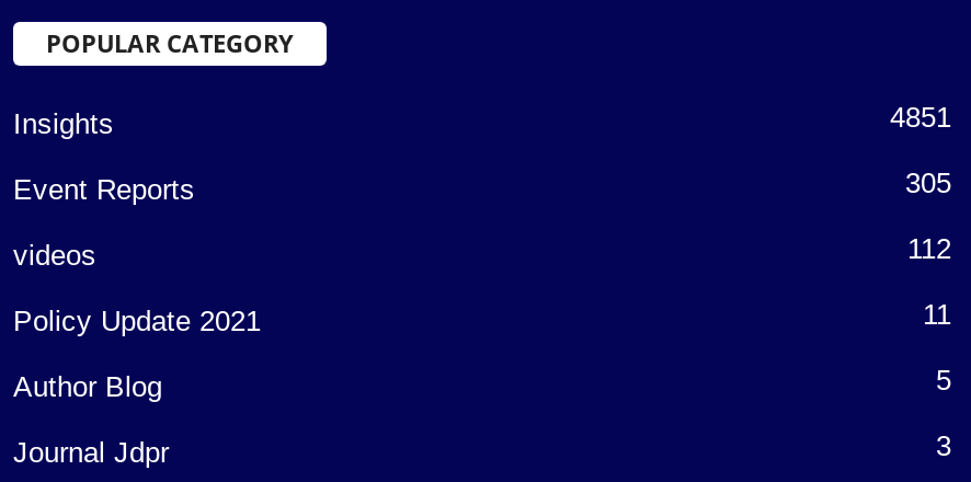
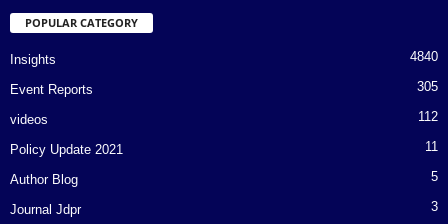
[890,102,951,135] 4851 -> [410,49,438,64] 4840

